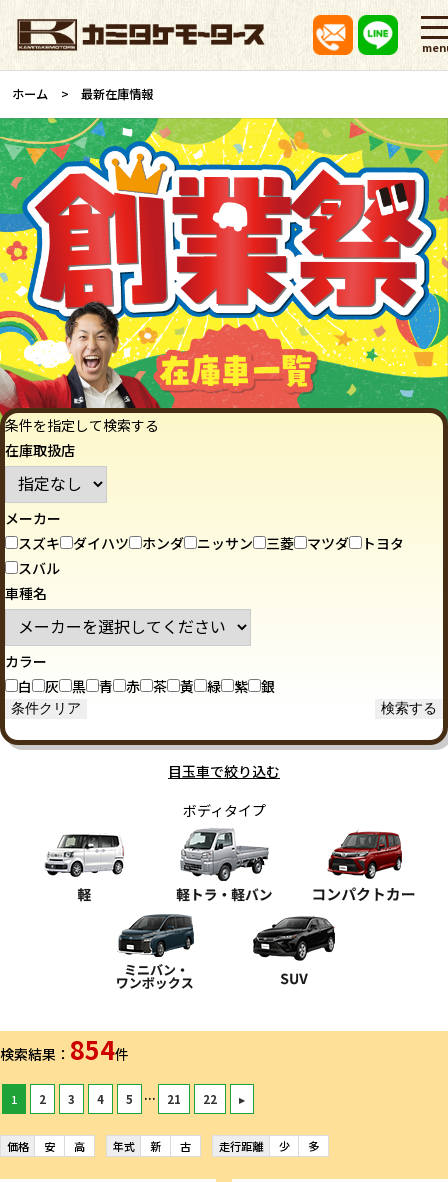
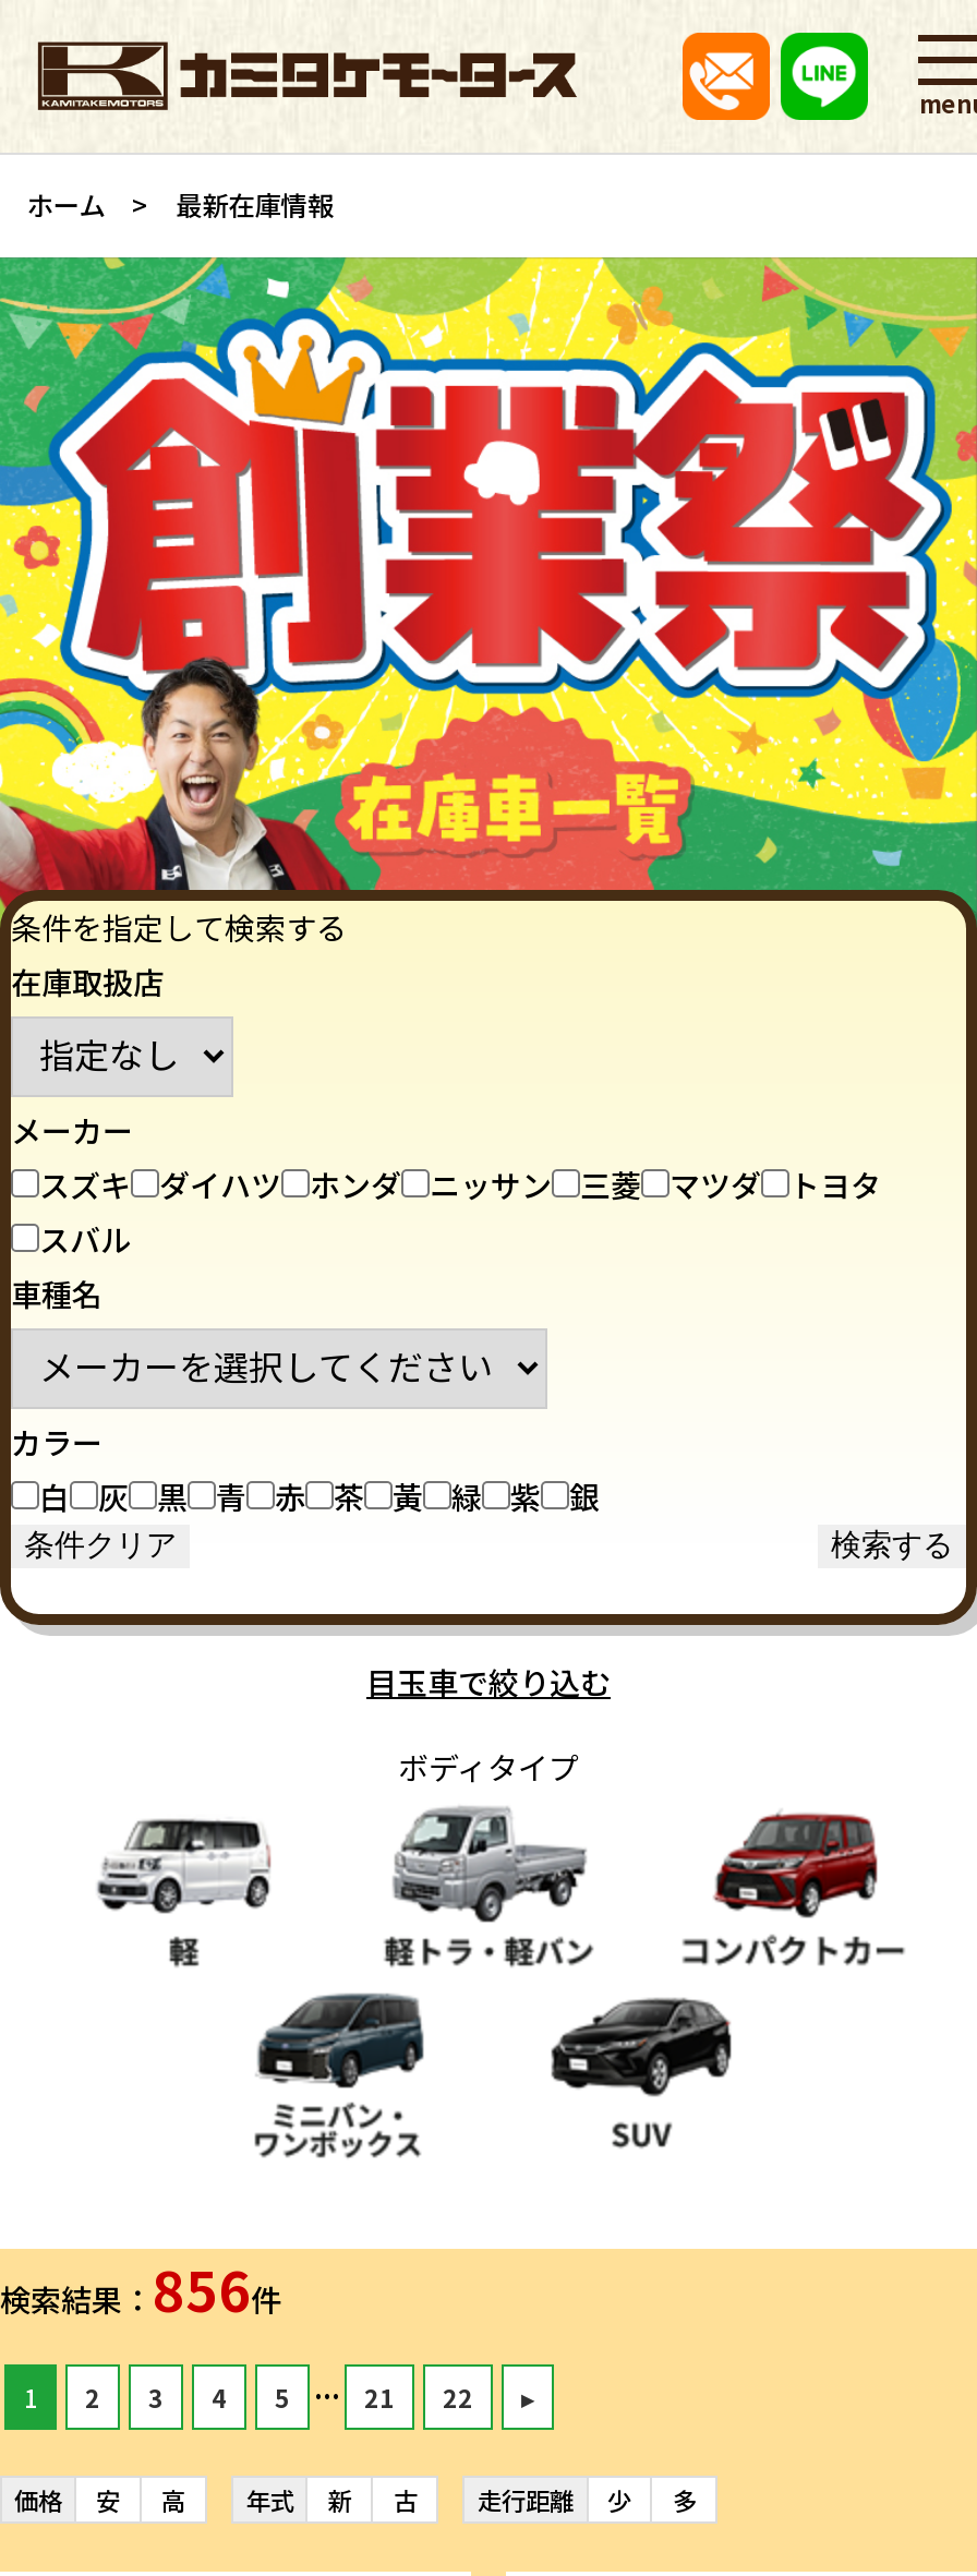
[0,1031,129,1067] 検索結果：854件 -> [0,2248,281,2327] 検索結果：856件

